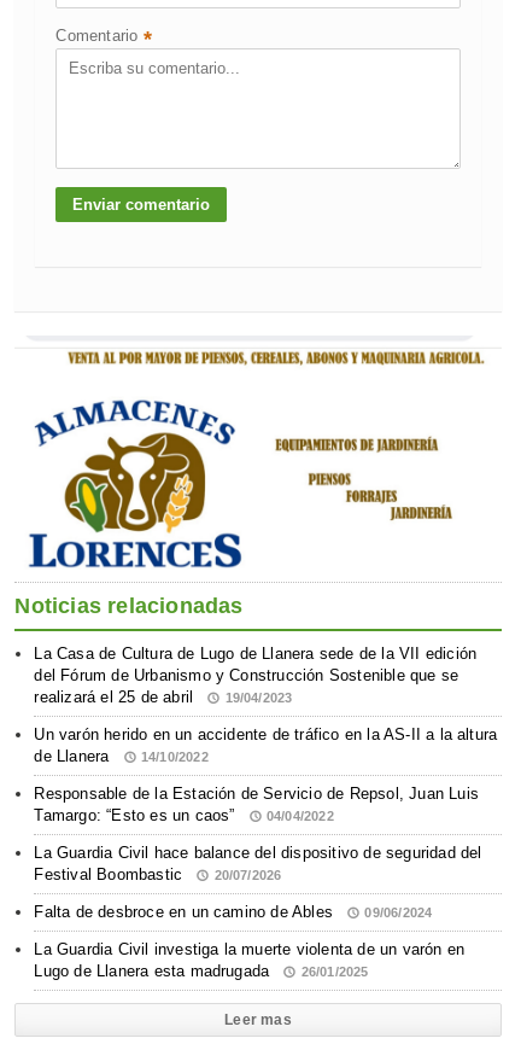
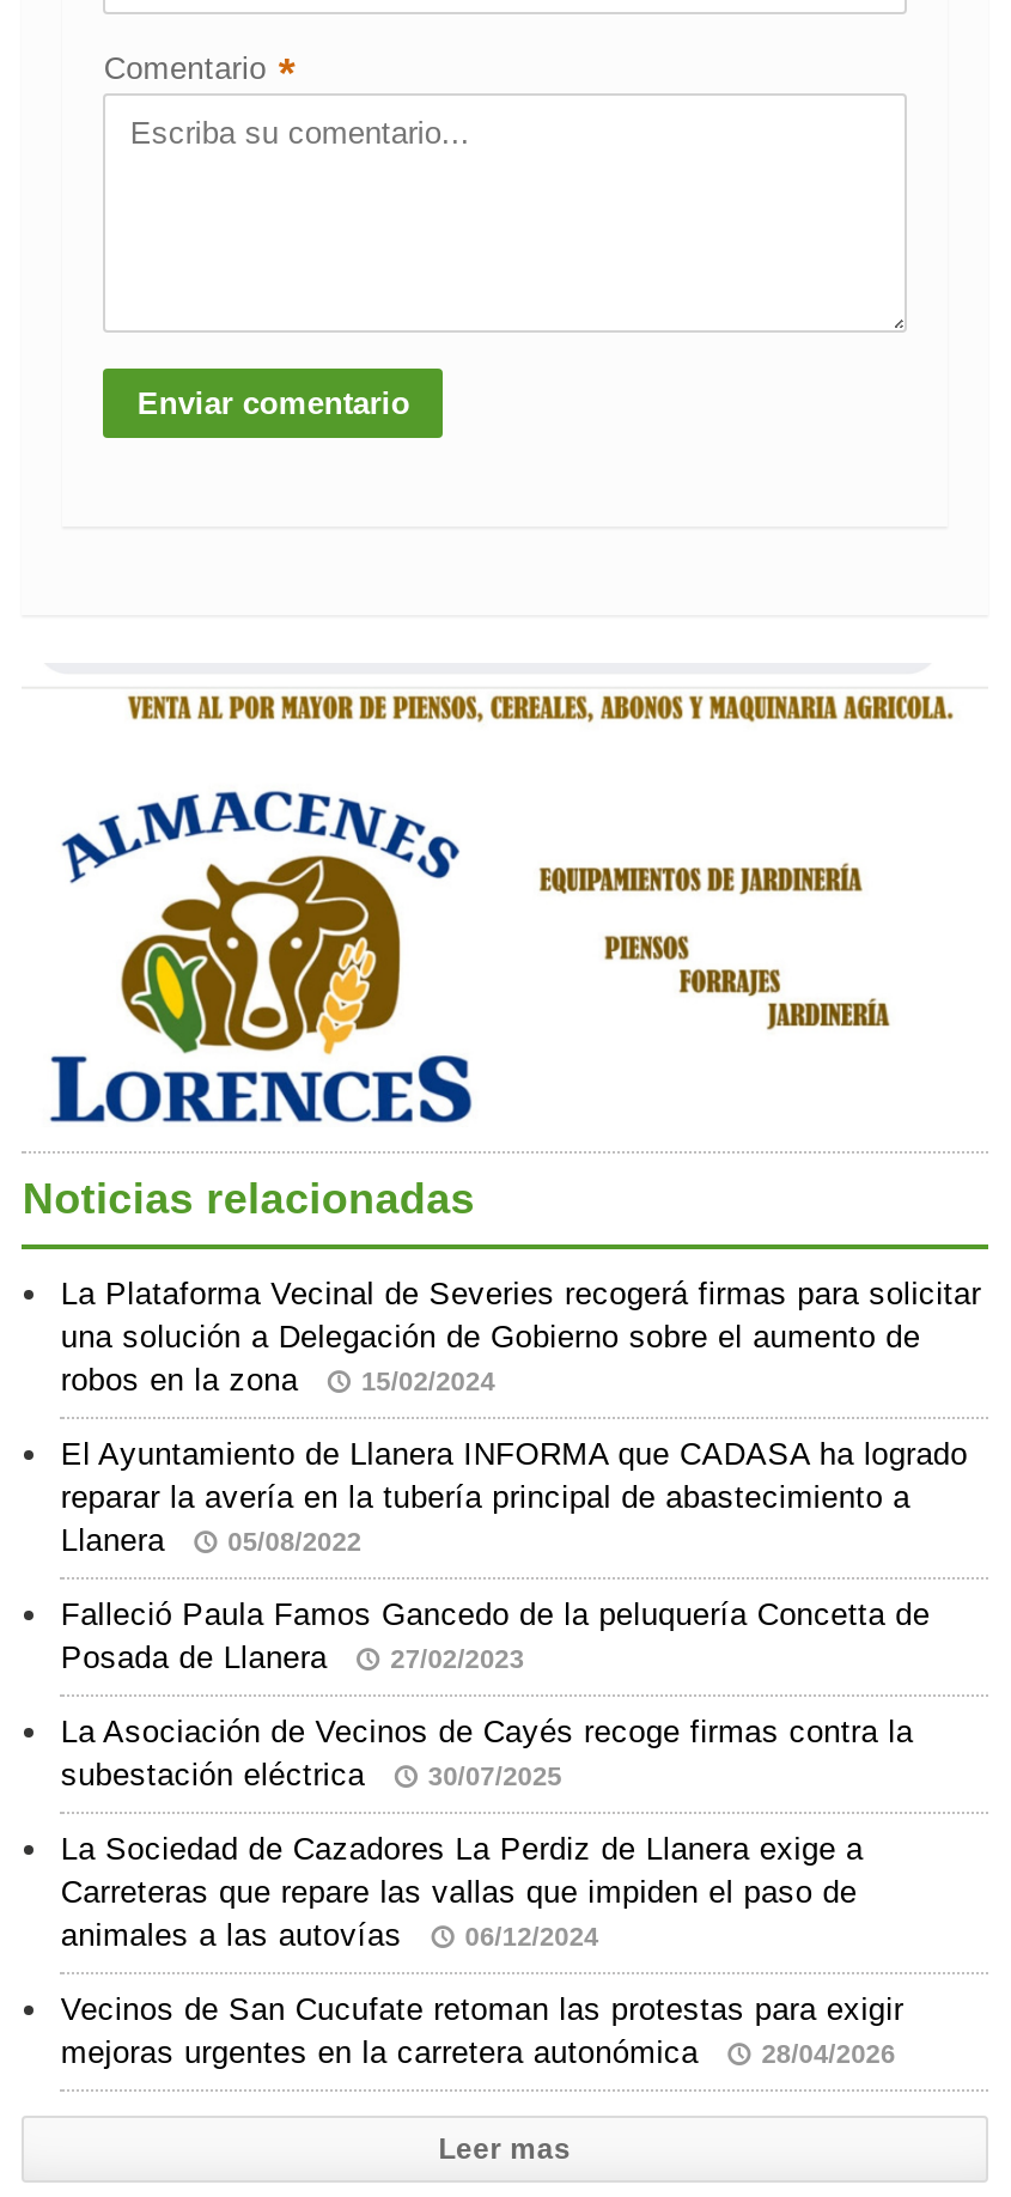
[34,644,476,706] La Casa de Cultura de Lugo de Llanera sede de la VII edición | del Fórum de Urbanismo y Construcción Sostenible que se | realizará el 25 de abril | 19/04/2023 -> [61,1275,981,1397] La Plataforma Vecinal de Severies recogerá firmas para solicitar | una solución a Delegación de Gobierno sobre el aumento de | robos en la zona | 15/02/2024
[34,725,497,765] Un varón herido en un accidente de tráfico en la AS-II a la altura | de Llanera | 14/10/2022 -> [61,1435,967,1557] El Ayuntamiento de Llanera INFORMA que CADASA ha logrado | reparar la avería en la tubería principal de abastecimiento a | Llanera | 05/08/2022
[34,784,479,824] Responsable de la Estación de Servicio de Repsol, Juan Luis | Tamargo: “Esto es un caos” | 04/04/2022 -> [61,1596,930,1675] Falleció Paula Famos Gancedo de la peluquería Concetta de | Posada de Llanera | 27/02/2023
[34,843,482,883] La Guardia Civil hace balance del dispositivo de seguridad del | Festival Boombastic | 20/07/2026 -> [61,1713,913,1792] La Asociación de Vecinos de Cayés recoge firmas contra la | subestación eléctrica | 30/07/2025
[34,902,432,921] Falta de desbroce en un camino de Ables | 09/06/2024 -> [61,1830,863,1952] La Sociedad de Cazadores La Perdiz de Llanera exige a | Carreteras que repare las vallas que impiden el paso de | animales a las autovías | 06/12/2024
[34,940,464,980] La Guardia Civil investiga la muerte violenta de un varón en | Lugo de Llanera esta madrugada | 26/01/2025 -> [61,1990,903,2069] Vecinos de San Cucufate retoman las protestas para exigir | mejoras urgentes en la carretera autonómica | 28/04/2026

